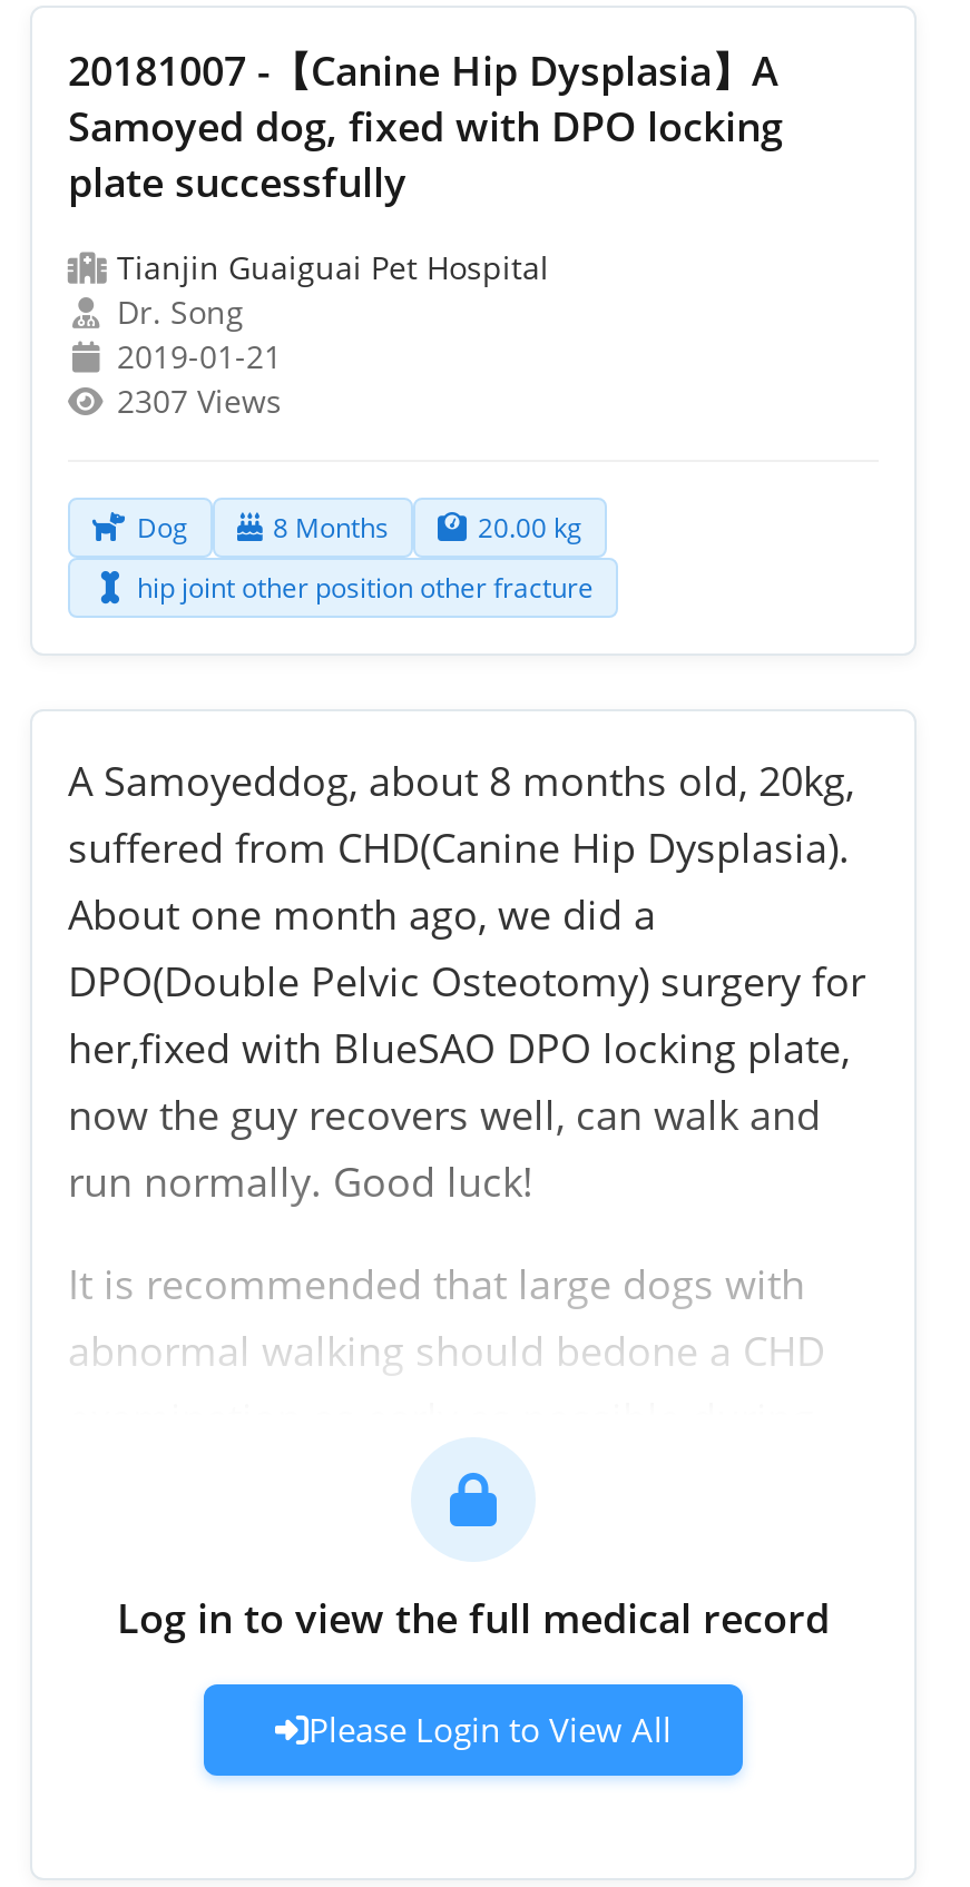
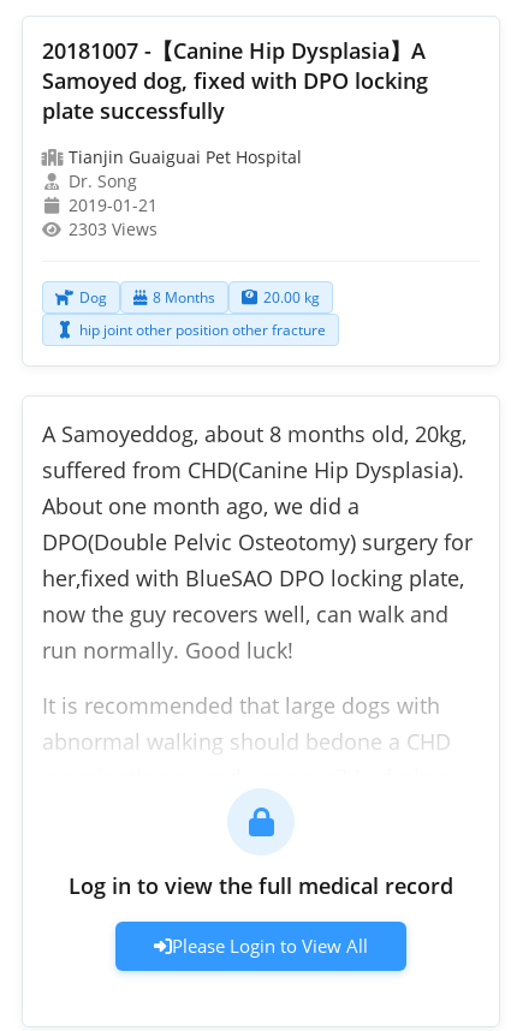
[117,380,282,422] 2307 Views -> [69,217,158,240] 2303 Views

